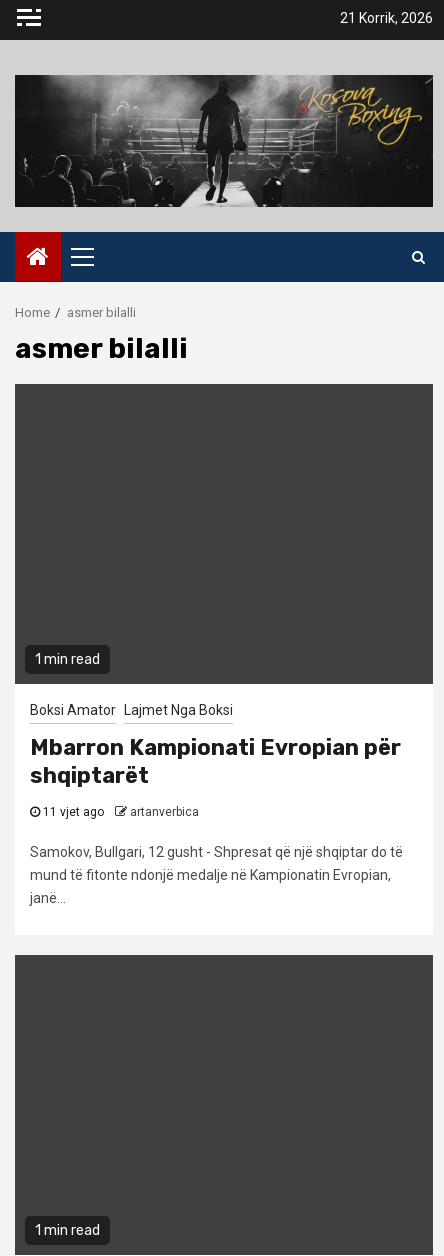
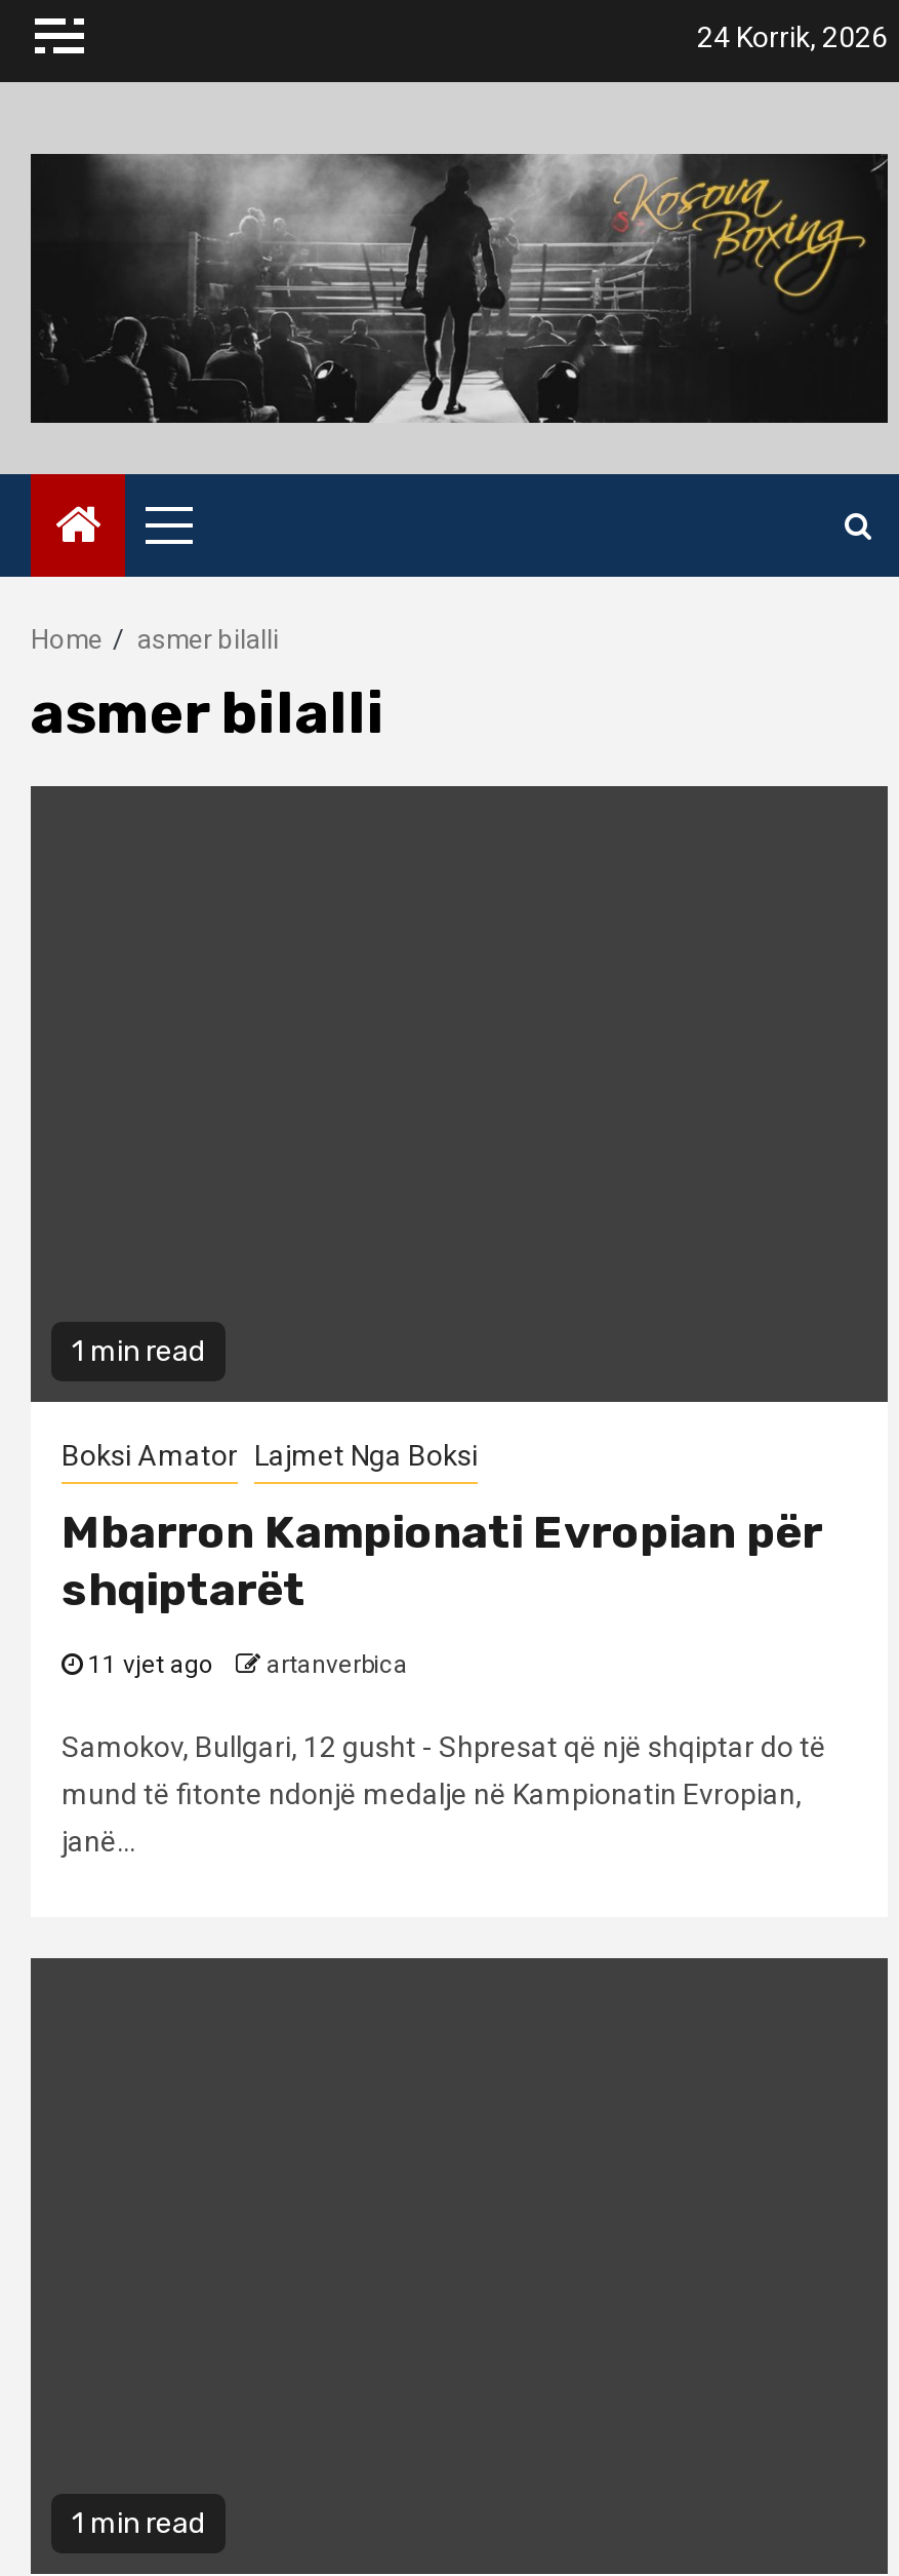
[340,10,433,26] 21 Korrik, 2026 -> [697,20,888,53] 24 Korrik, 2026

